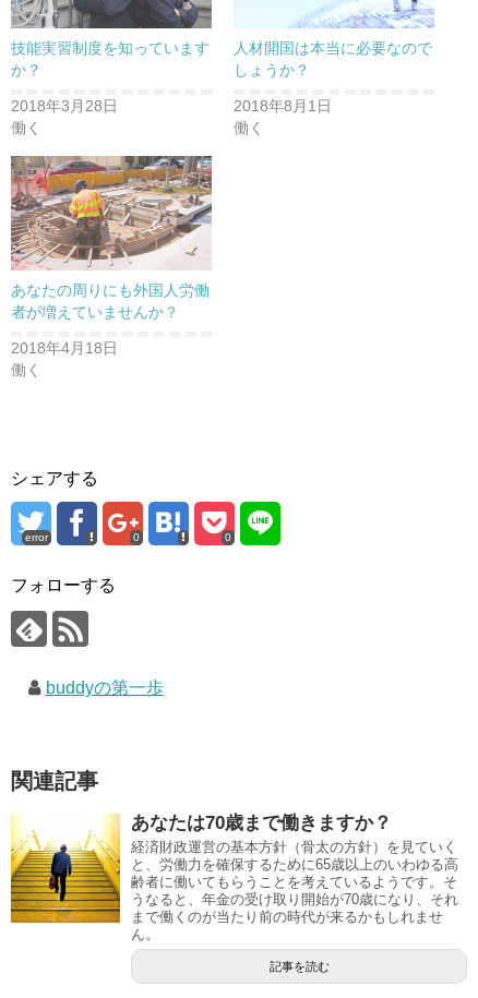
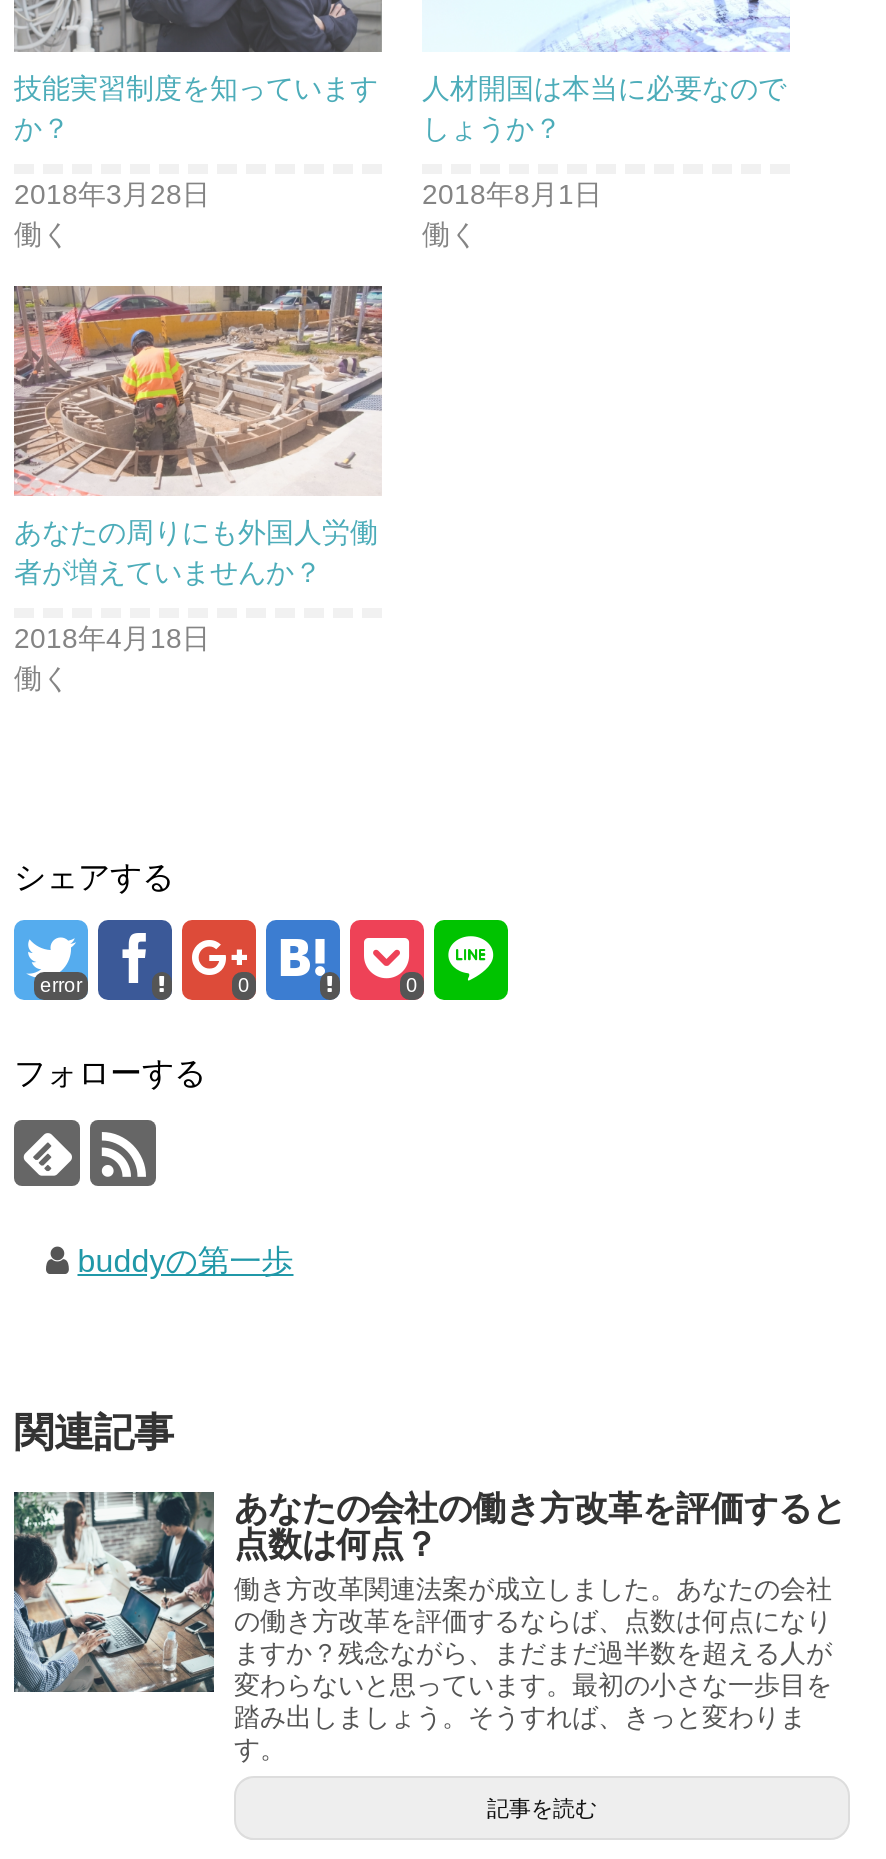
[10,813,458,943] [image] | あなたは70歳まで働きますか？ | 経済財政運営の基本方針（骨太の方針）を見ていく | と、労働力を確保するために65歳以上のいわゆる高 | 齢者に働いてもらうことを考えているようです。そ | うなると、年金の受け取り開始が70歳になり、それ | まで働くのが当たり前の時代が来るかもしれませ | ん。 -> [12,1490,846,1765] [image] | あなたの会社の働き方改革を評価すると | 点数は何点？ | 働き方改革関連法案が成立しました。あなたの会社 | の働き方改革を評価するならば、点数は何点になり | ますか？残念ながら、まだまだ過半数を超える人が | 変わらないと思っています。最初の小さな一歩目を | 踏み出しましょう。そうすれば、きっと変わりま | す。

